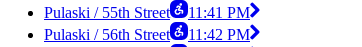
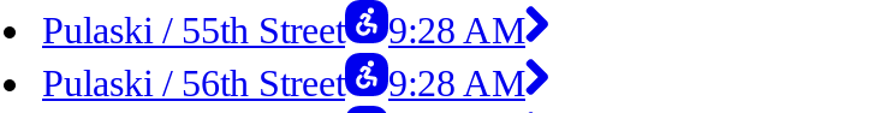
[44,4,250,21] Pulaski / 55th Street 11:41 PM -> [42,10,525,51] Pulaski / 55th Street 9:28 AM
[44,26,250,43] Pulaski / 56th Street 11:42 PM -> [42,63,525,104] Pulaski / 56th Street 9:28 AM

